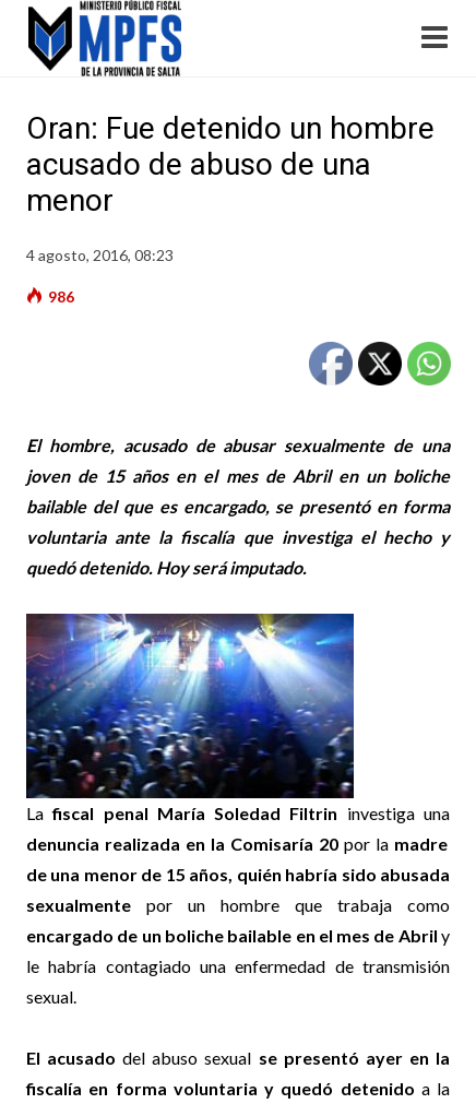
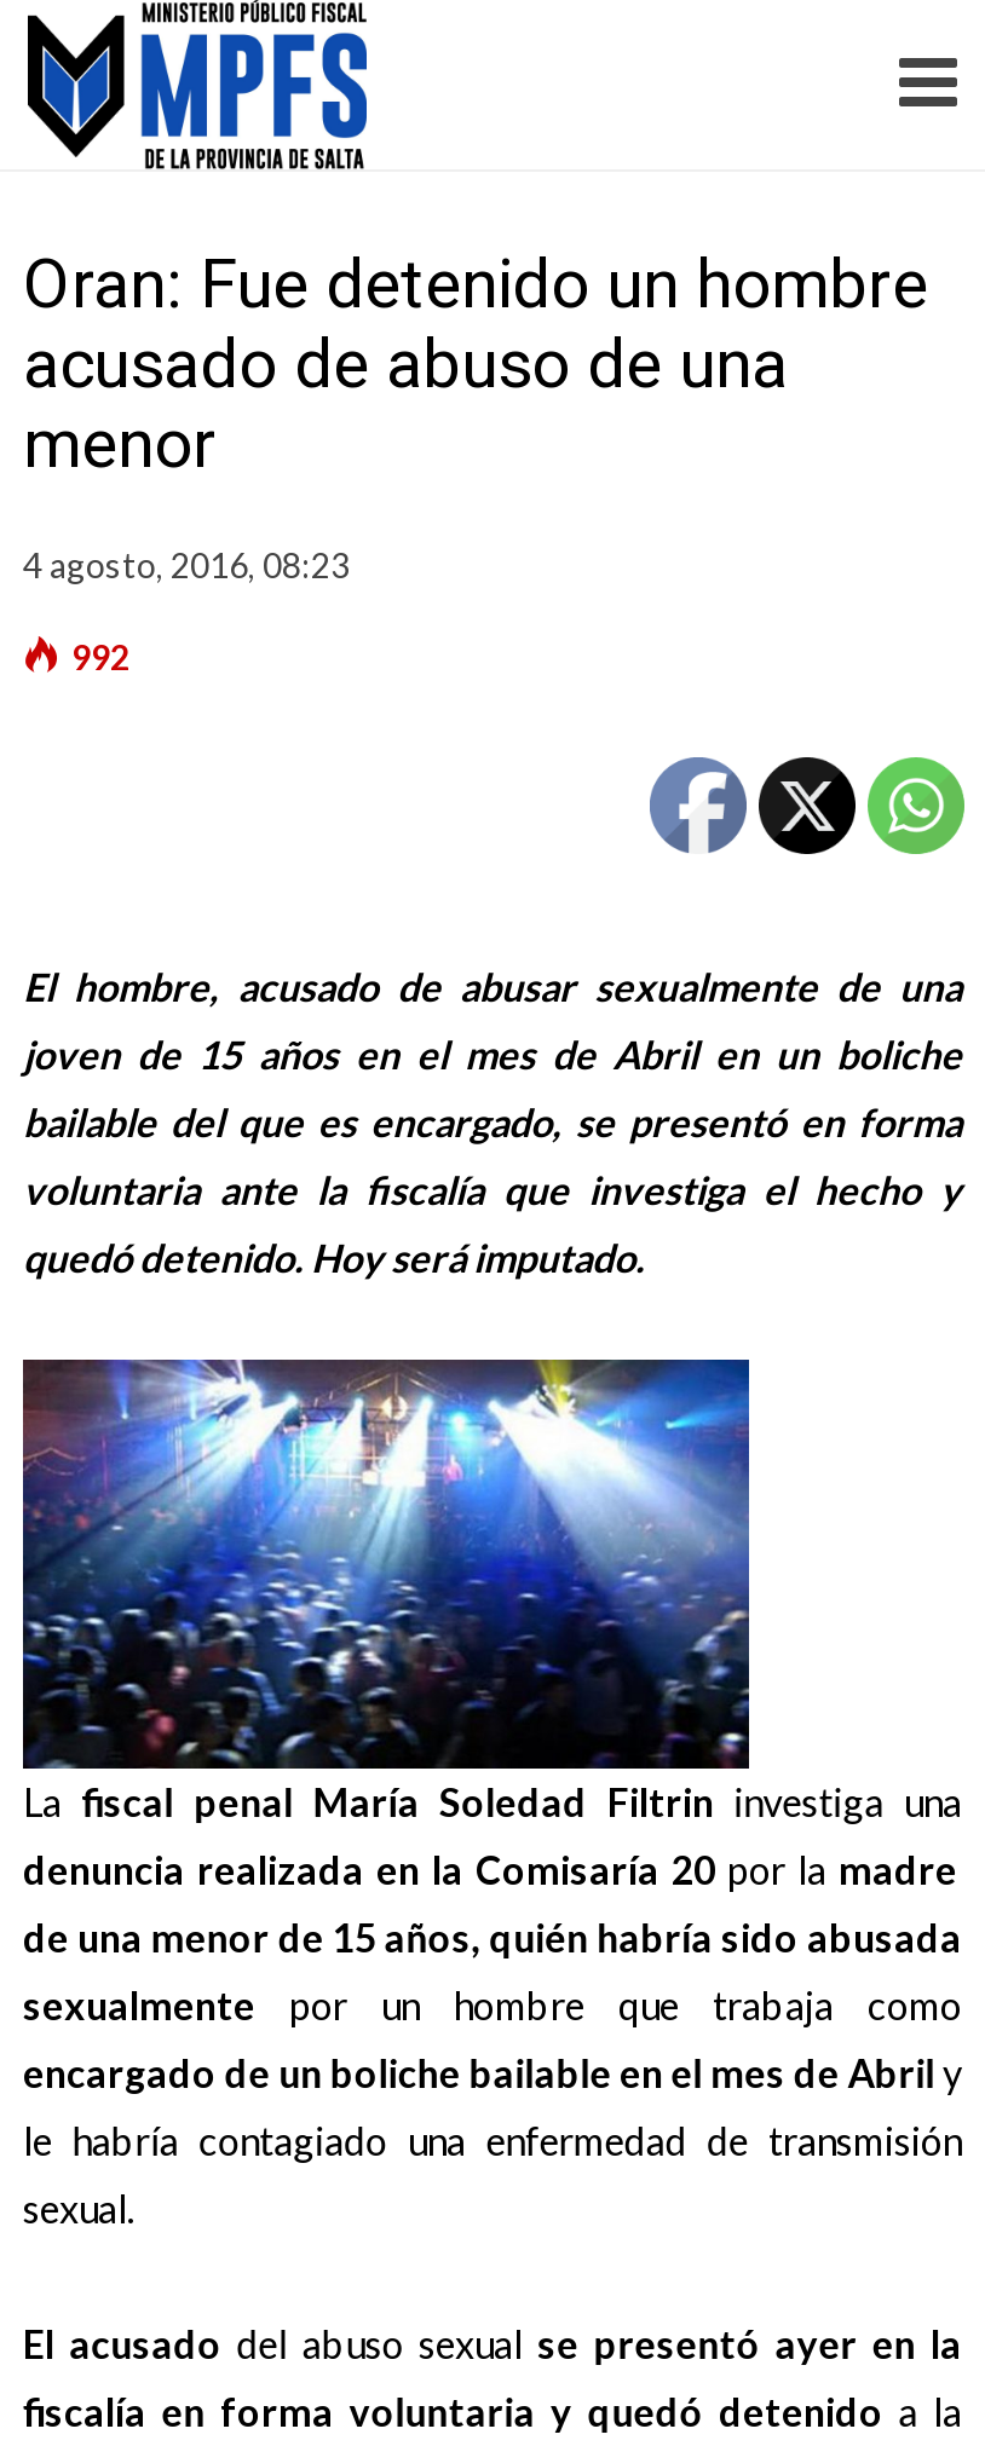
[45,287,74,306] 986 -> [64,636,129,677] 992

